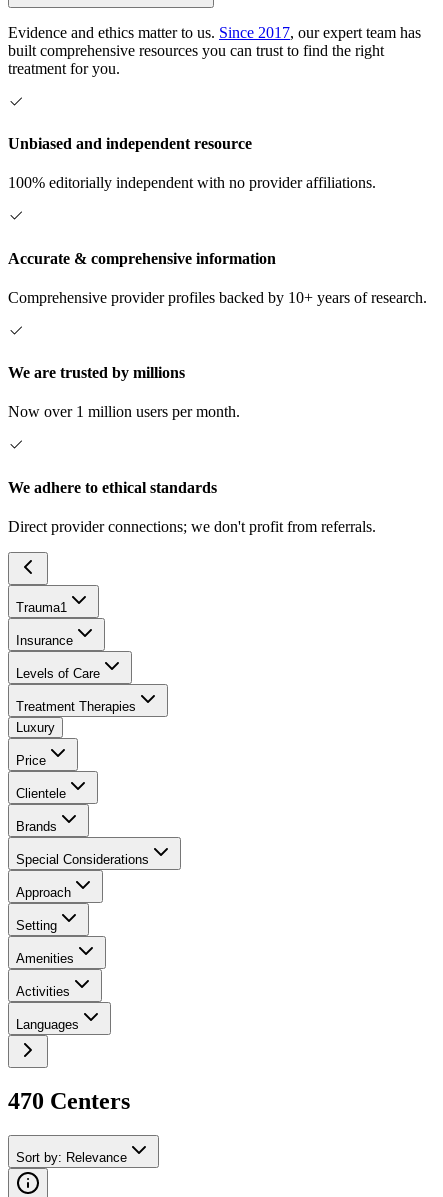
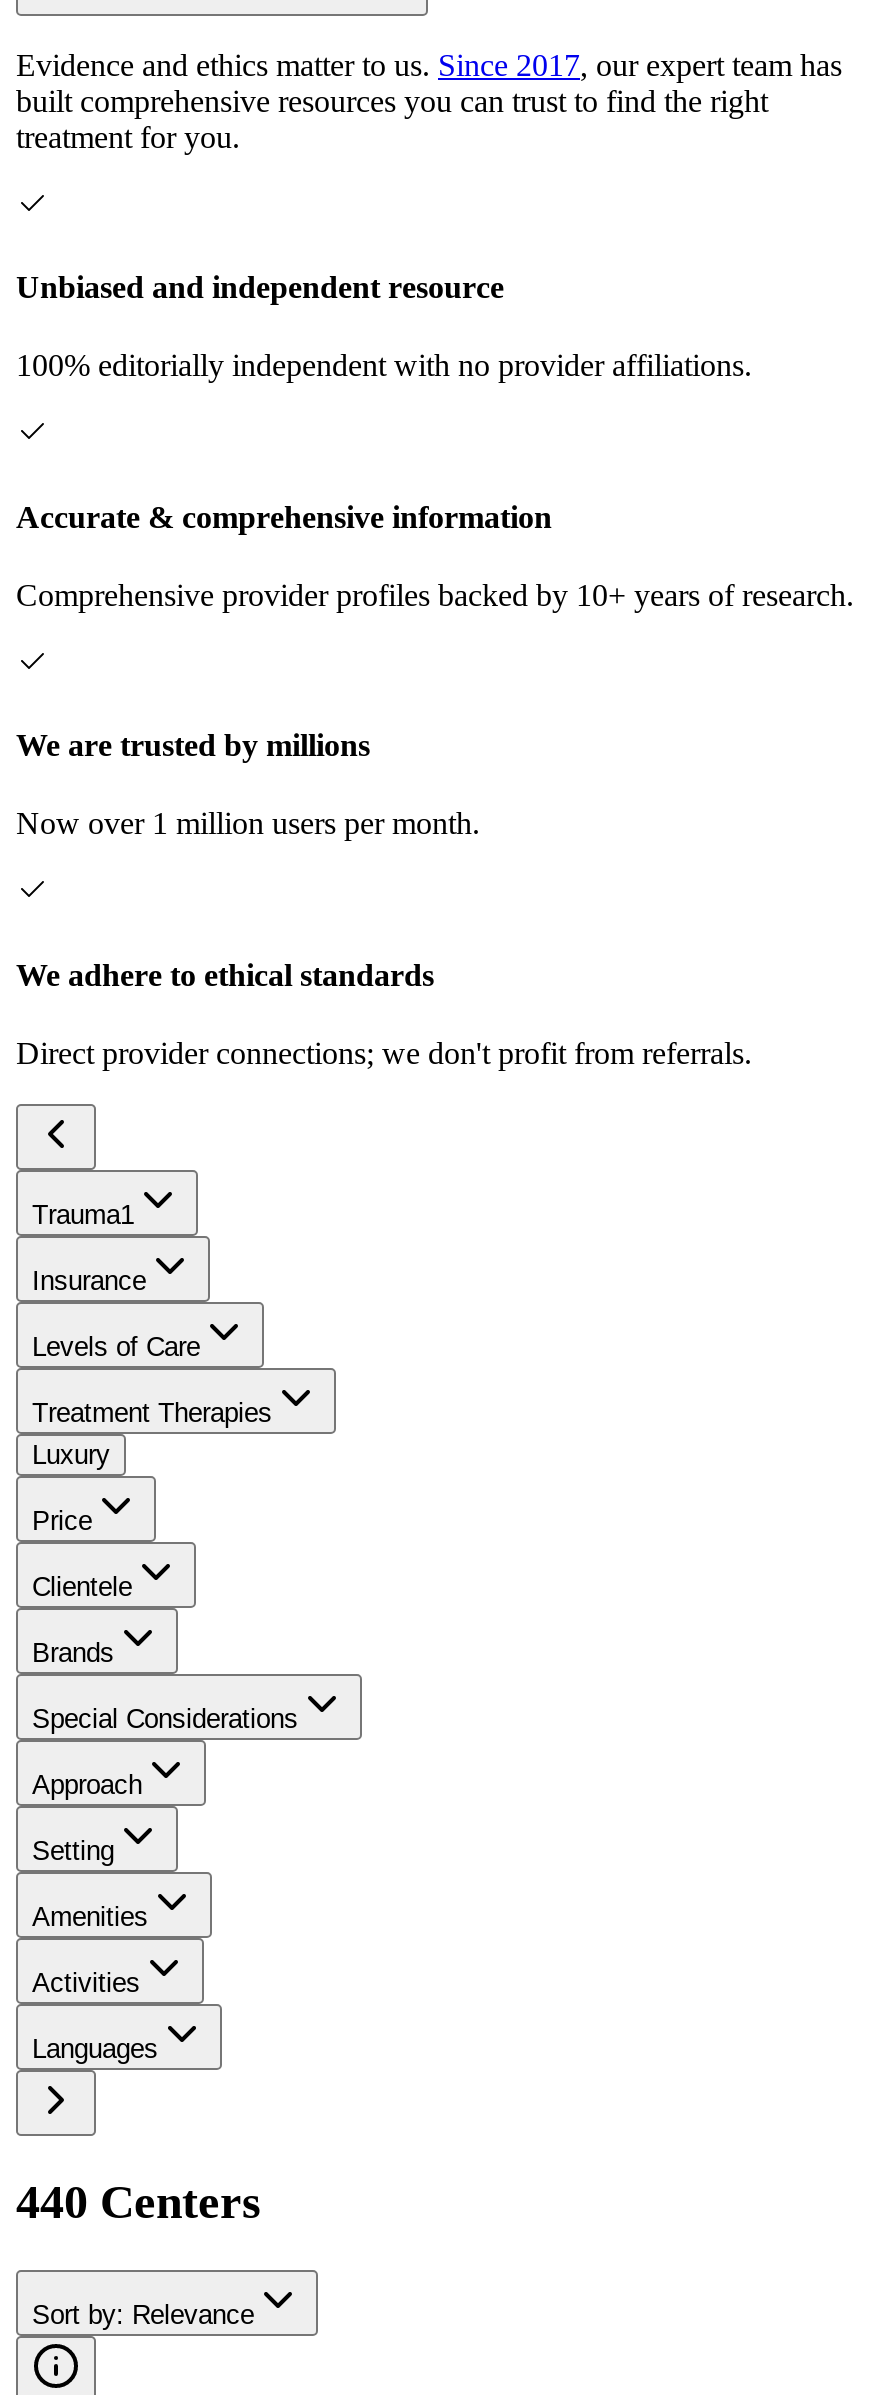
[8,1088,130,1114] 470 Centers -> [16,2175,260,2227] 440 Centers

